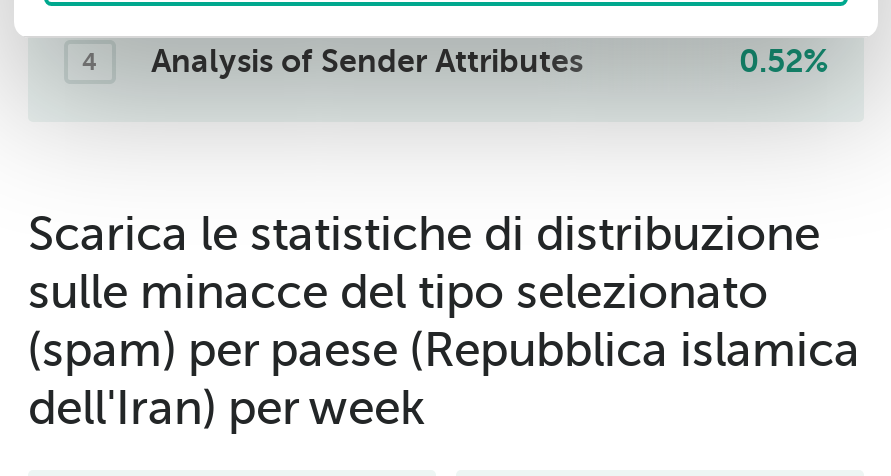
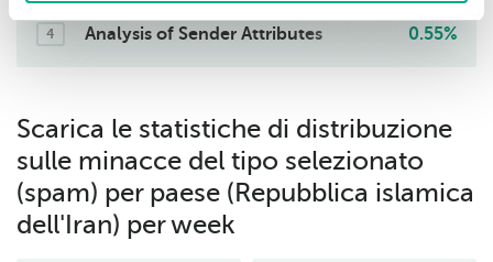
[739,43,829,79] 0.52% -> [408,24,457,43] 0.55%

